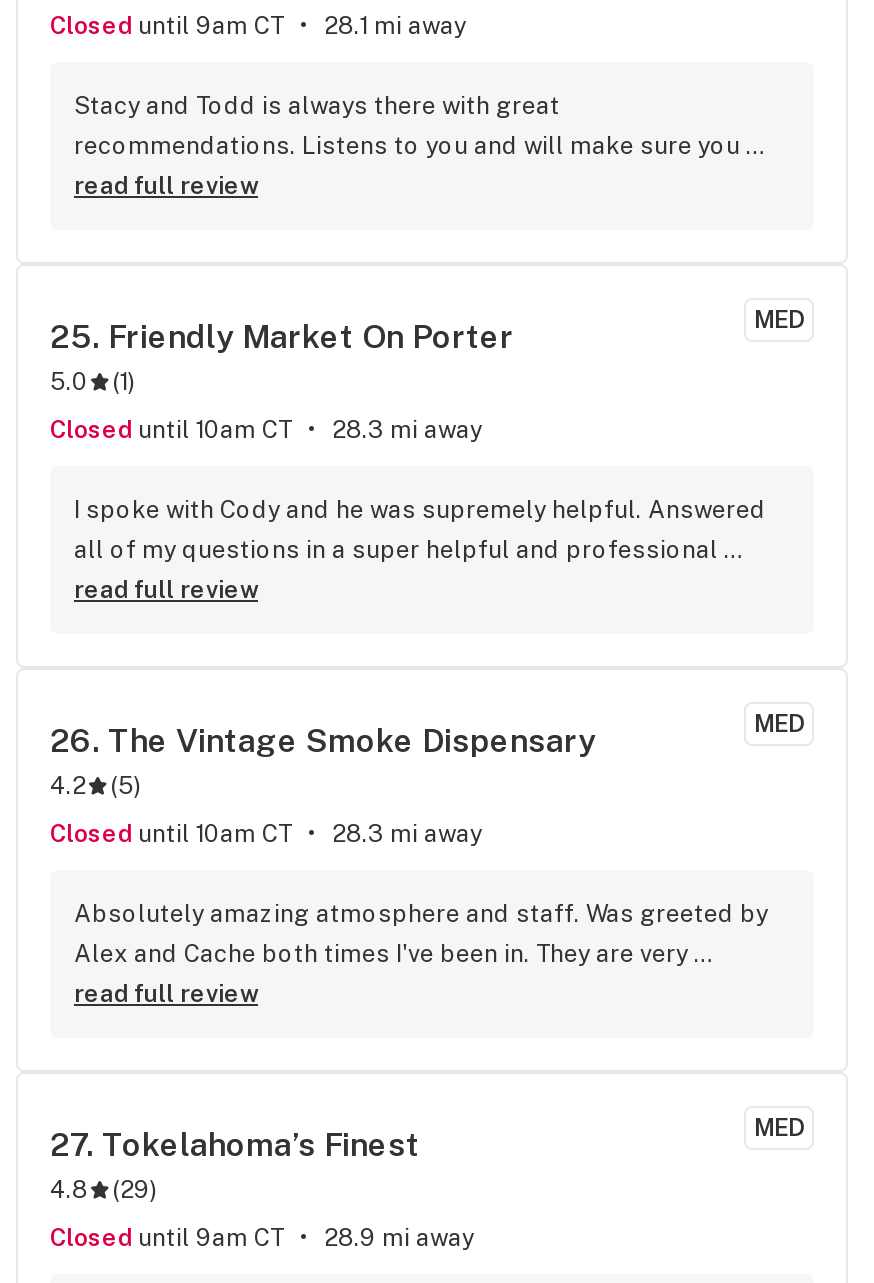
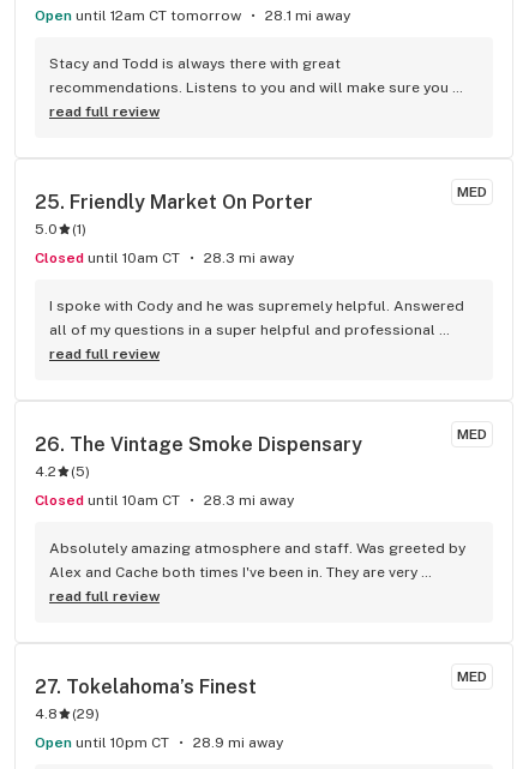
[66,11,284,39] Closed until 9am CT -> [46,7,241,24] Open until 12am CT tomorrow
[66,1223,284,1251] Closed until 9am CT -> [46,734,169,751] Open until 10pm CT

